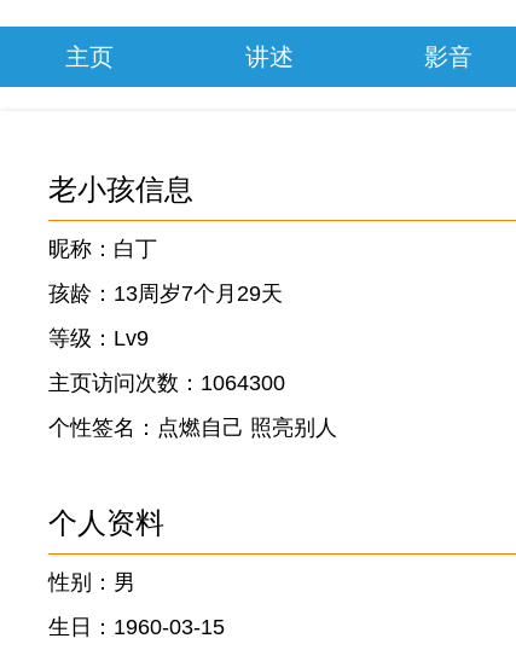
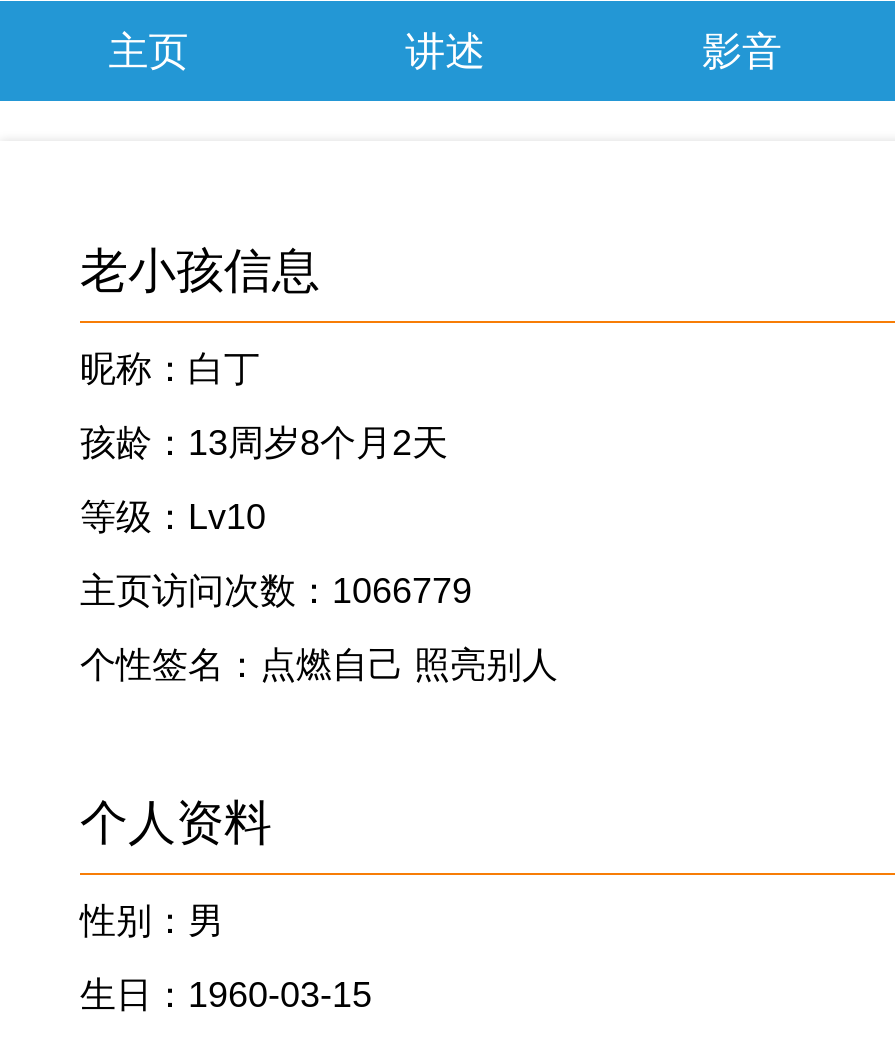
[48,282,283,306] 孩龄：13周岁7个月29天 -> [80,423,448,463] 孩龄：13周岁8个月2天
[48,326,149,350] 等级：Lv9 -> [80,497,266,537] 等级：Lv10
[48,371,285,395] 主页访问次数：1064300 -> [80,571,472,611] 主页访问次数：1066779

